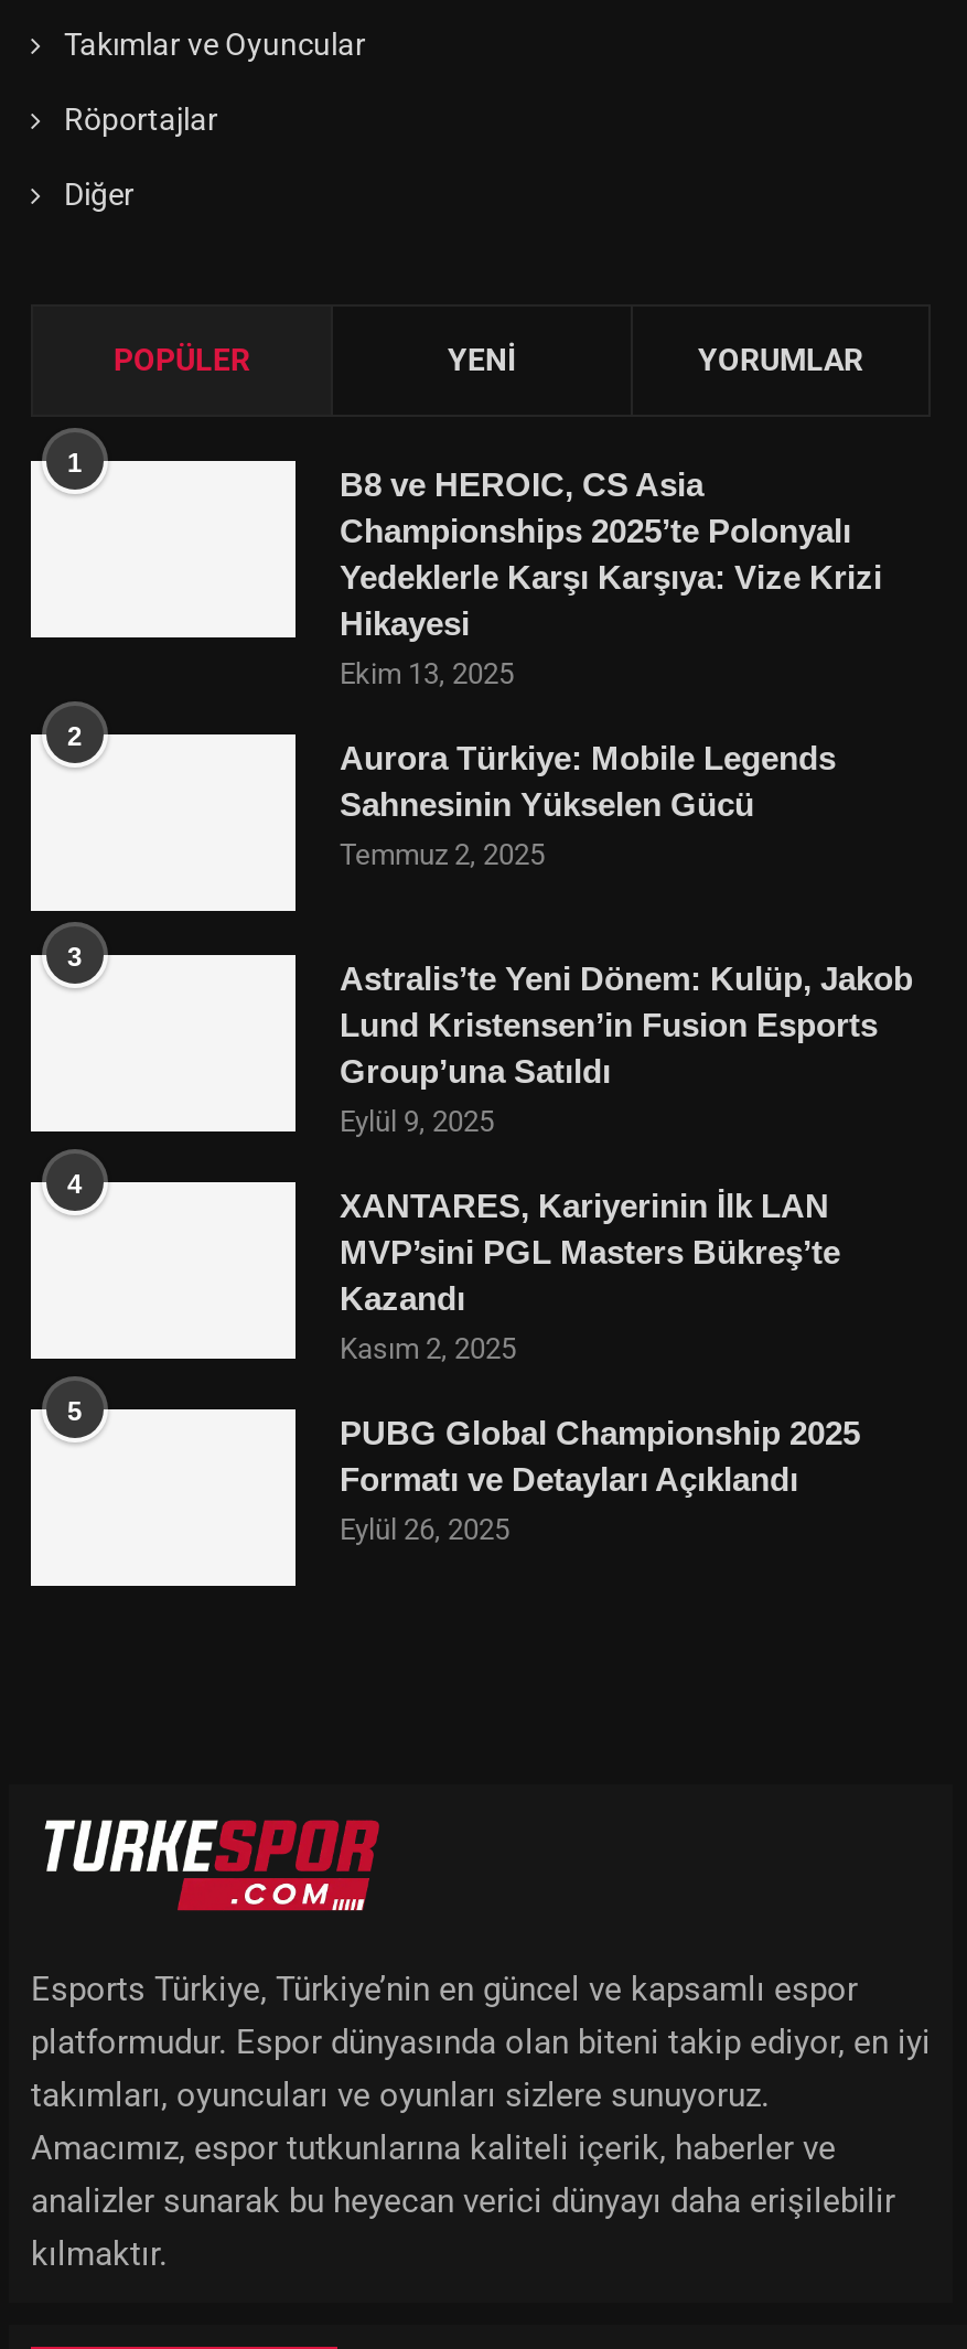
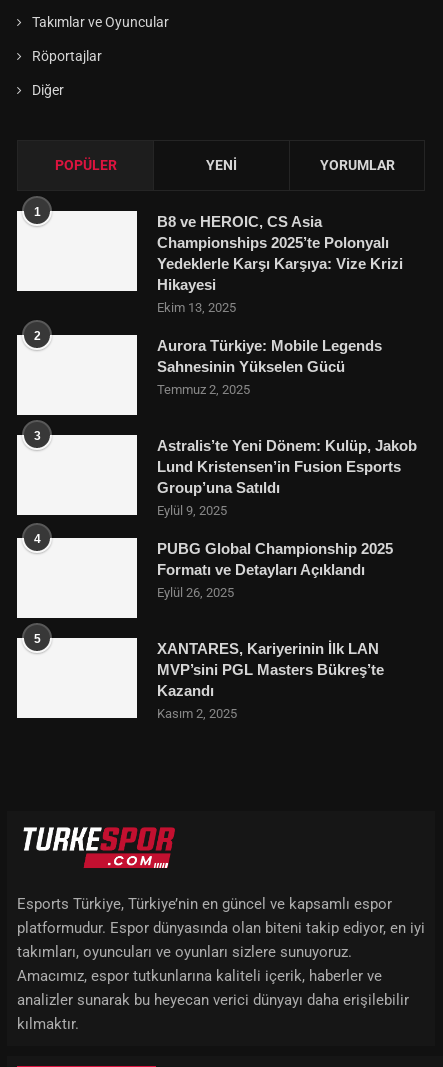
moved [340,1186,840,1365] -> [157,640,384,721]: XANTARES, Kariyerinin İlk LAN | MVP’sini PGL Masters Bükreş’te | Kazandı | Kasım 2, 2025
moved [67,1396,860,1546] -> [33,540,393,646]: PUBG Global Championship 2025 | Formatı ve Detayları Açıklandı | Eylül 26, 2025 | 5

